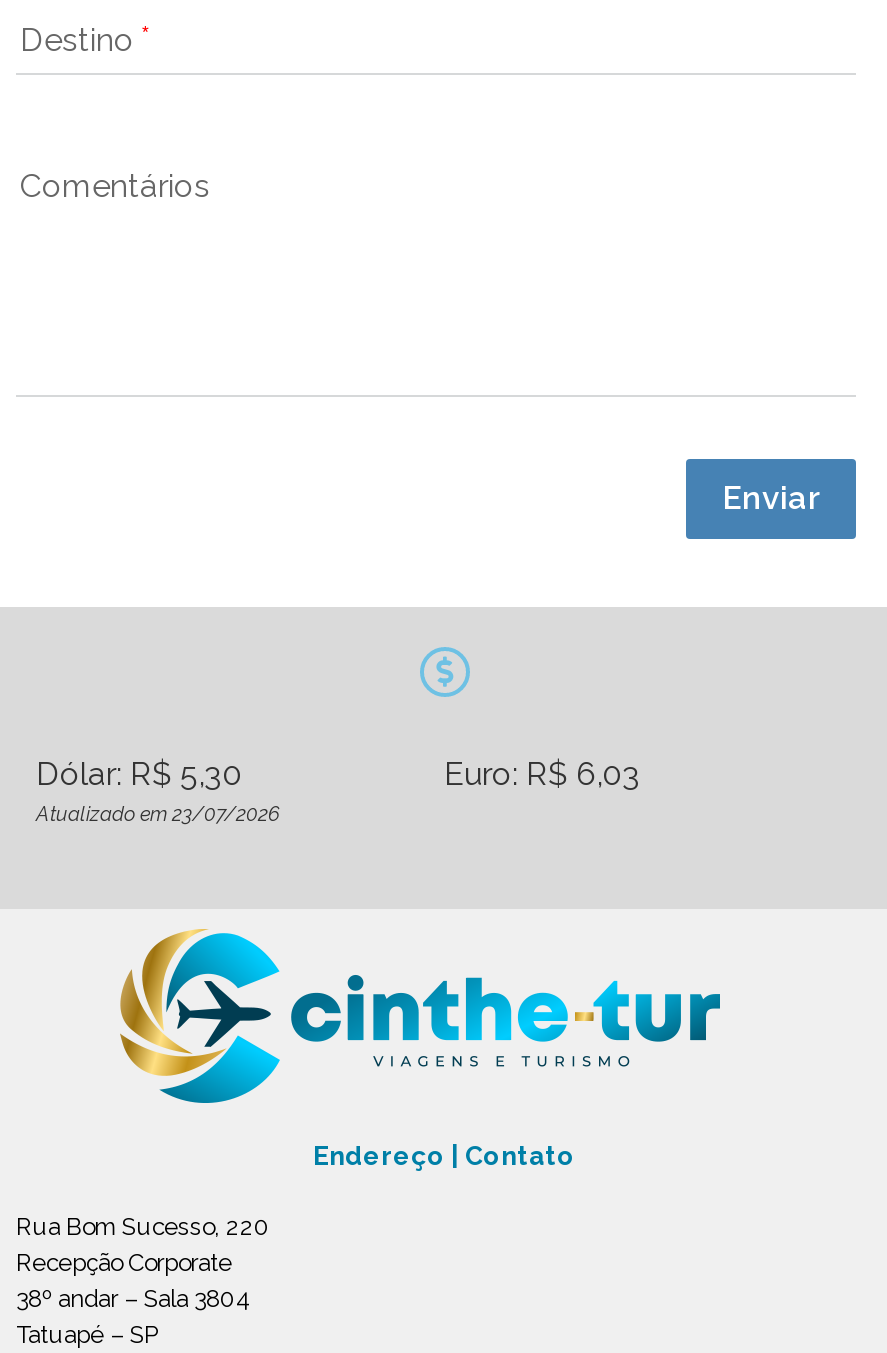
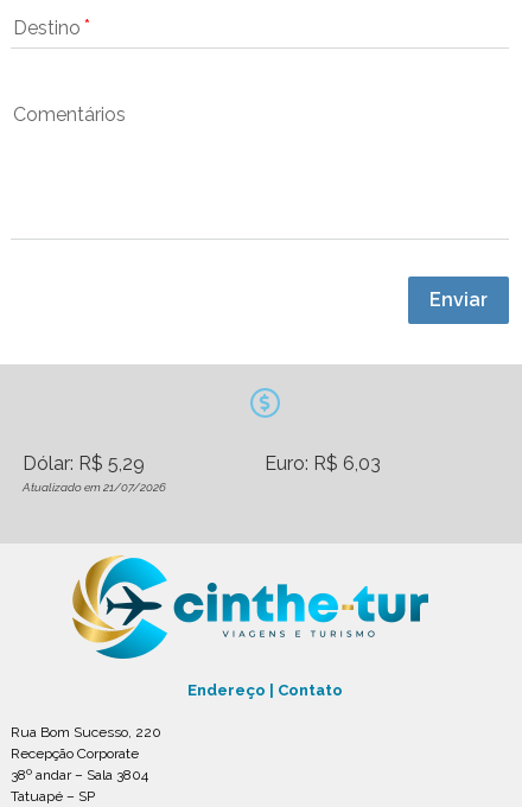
[36,754,242,792] Dólar: R$ 5,30 -> [23,452,145,474] Dólar: R$ 5,29
[36,802,280,824] Atualizado em 23/07/2026 -> [23,480,166,493] Atualizado em 21/07/2026

